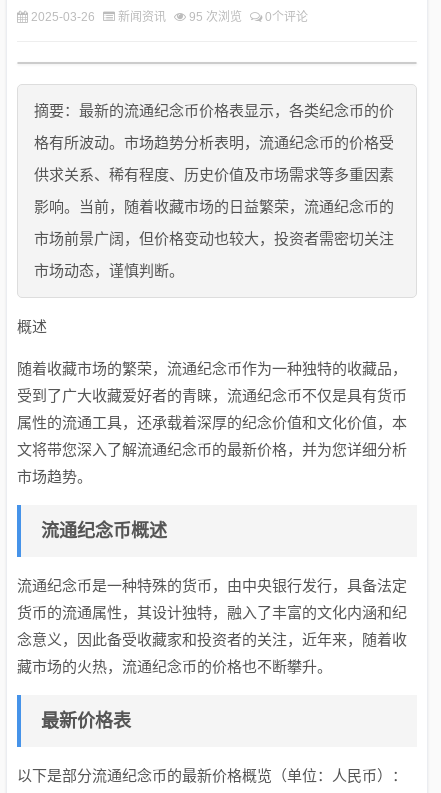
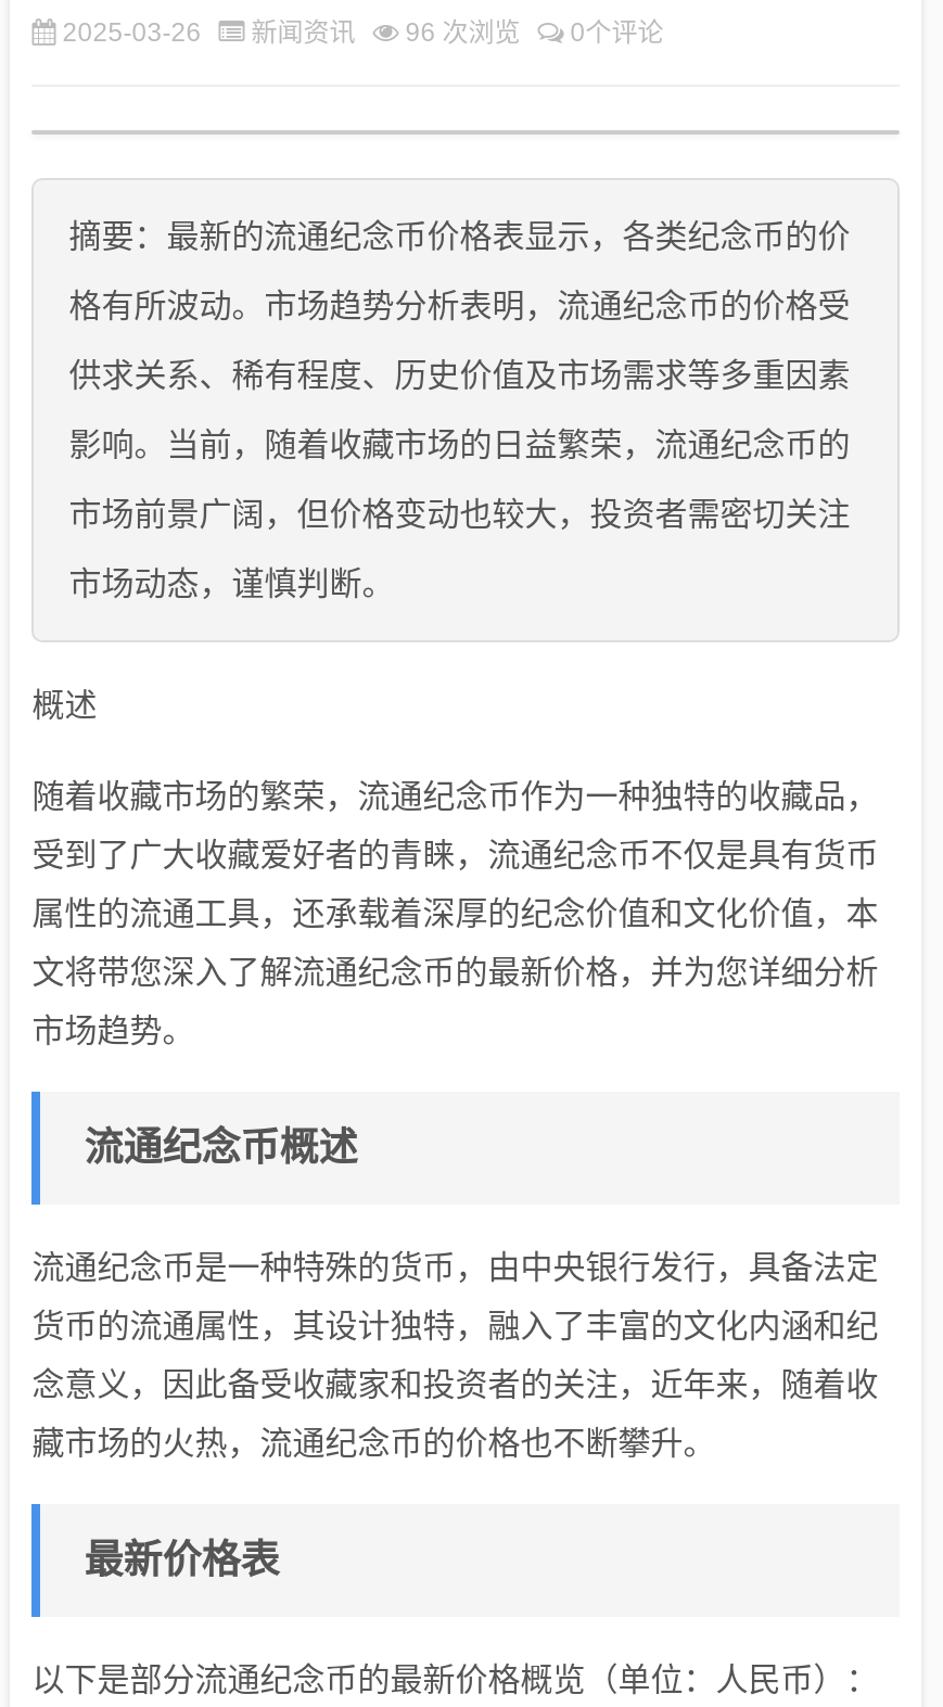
[28,10,308,24] 2025-03-26 新闻资讯 95 次浏览 0个评论 -> [56,17,663,48] 2025-03-26 新闻资讯 96 次浏览 0个评论

